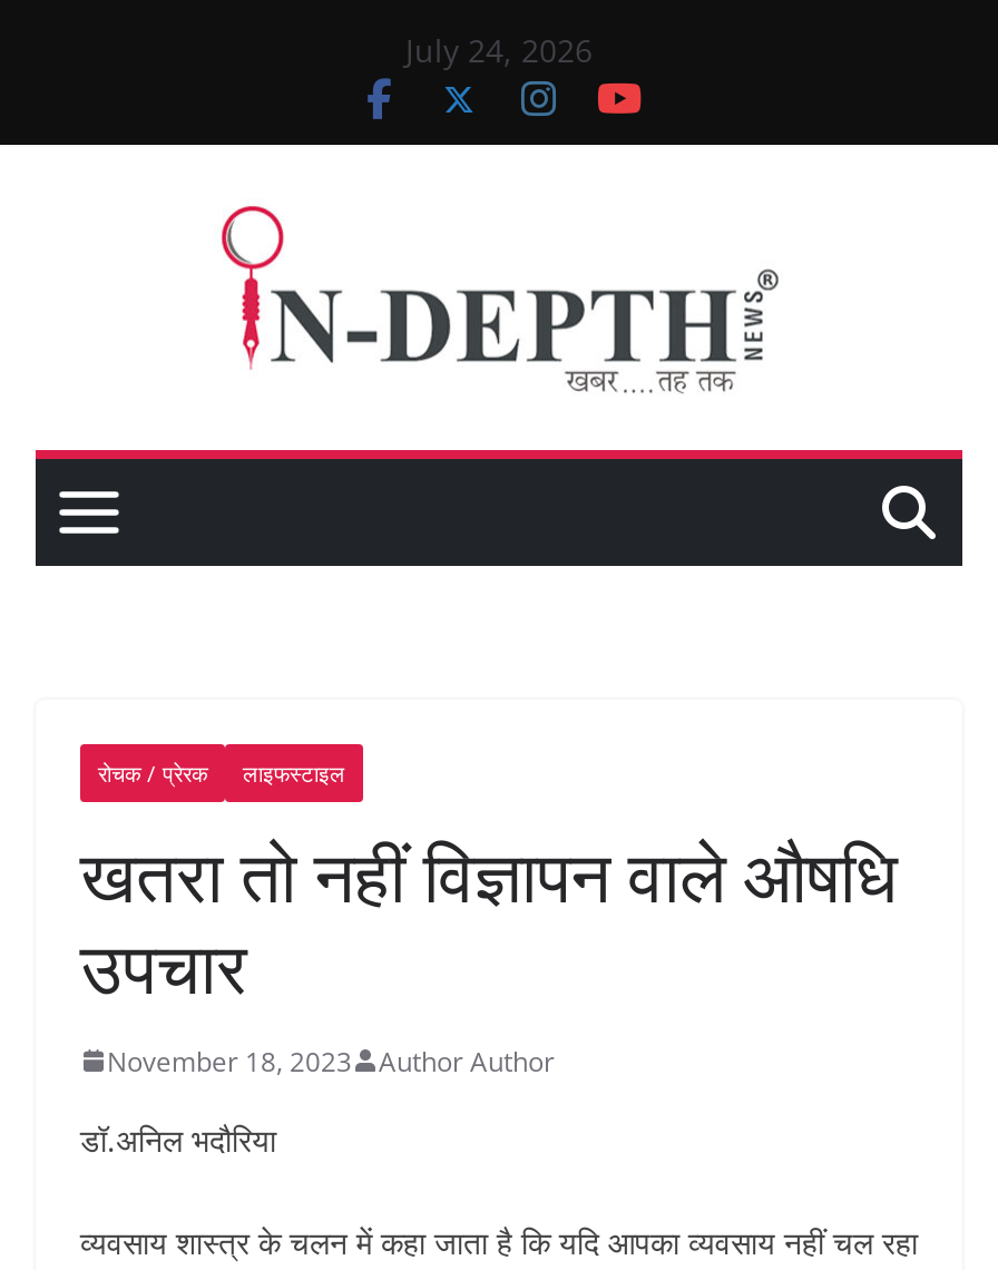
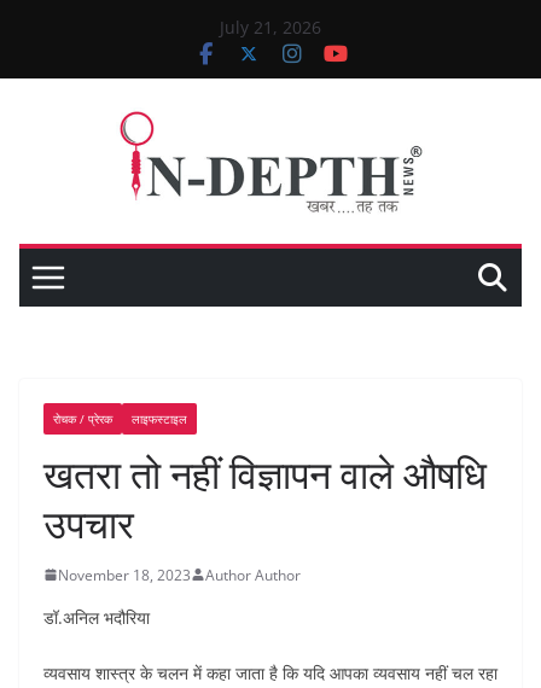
[405,29,593,71] July 24, 2026 -> [220,16,321,39] July 21, 2026

